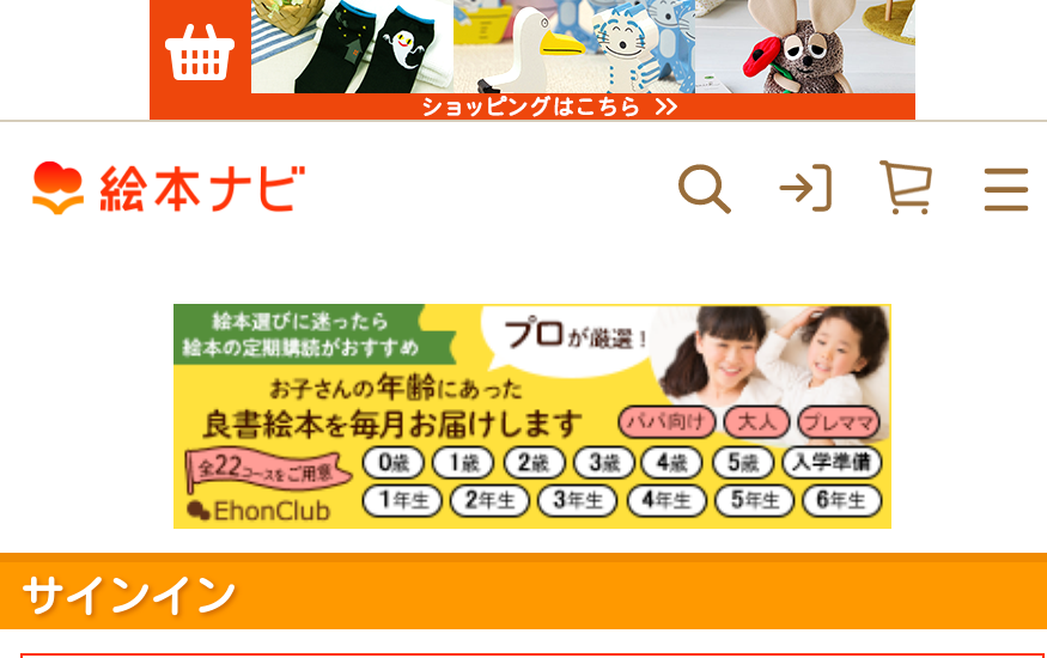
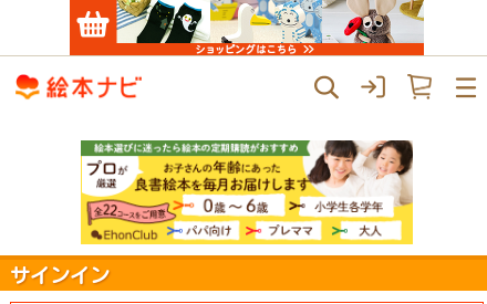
[171,301,894,522] [image] -> [80,139,414,241] [image]

